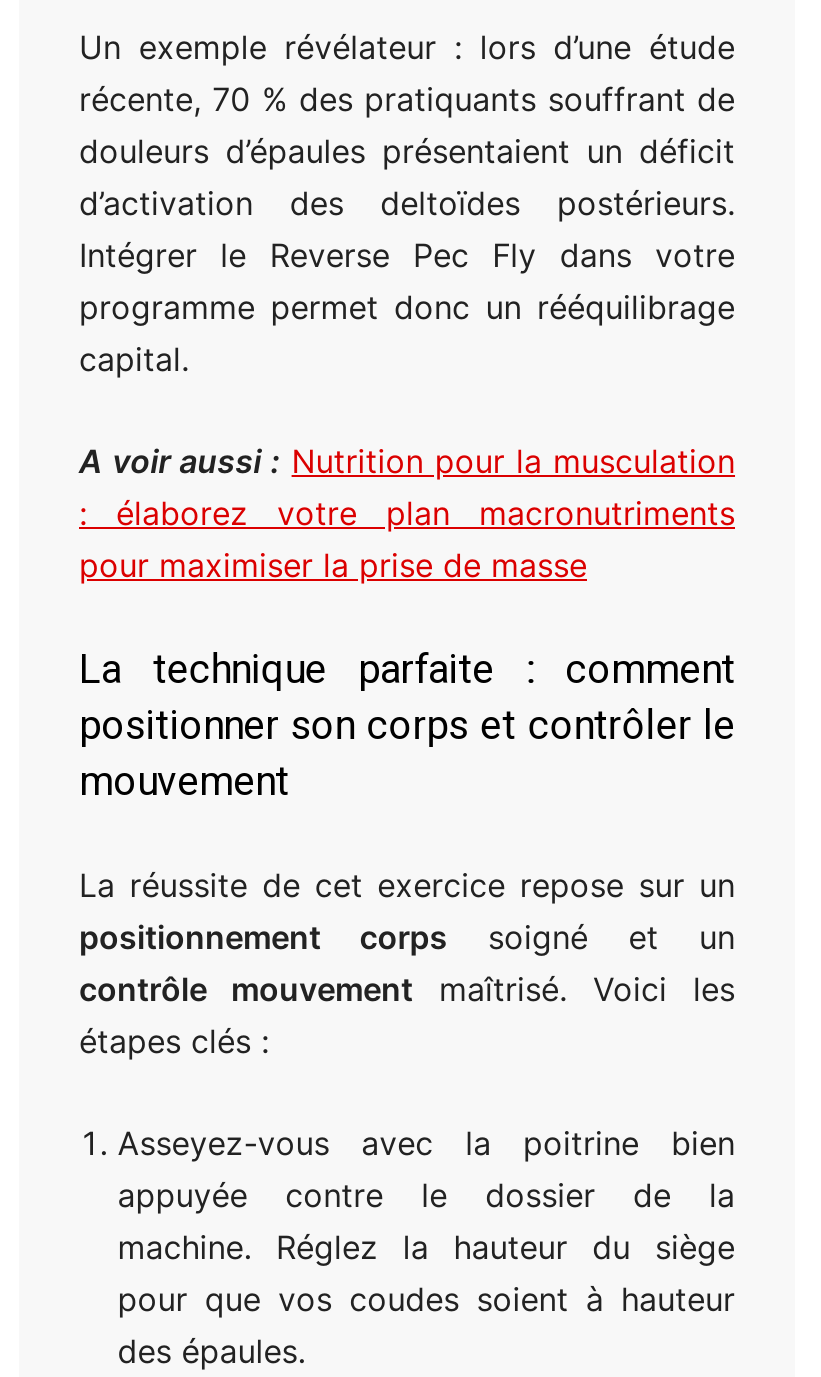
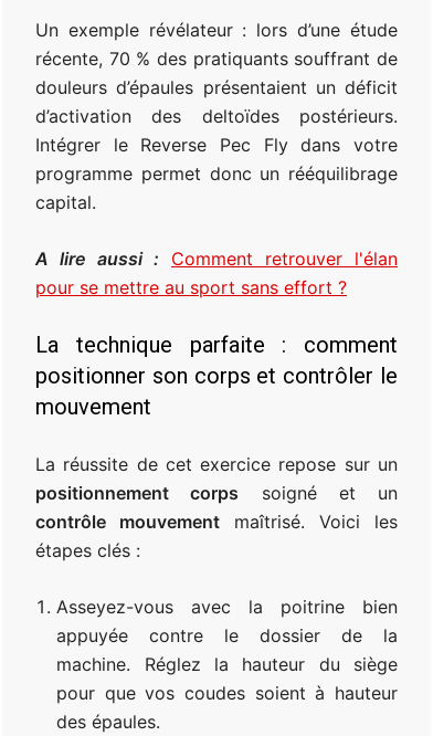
[79,440,735,584] A voir aussi : Nutrition pour la musculation | : élaborez votre plan macronutriments | pour maximiser la prise de masse -> [35,247,398,298] A lire aussi : Comment retrouver l'élan | pour se mettre au sport sans effort ?

